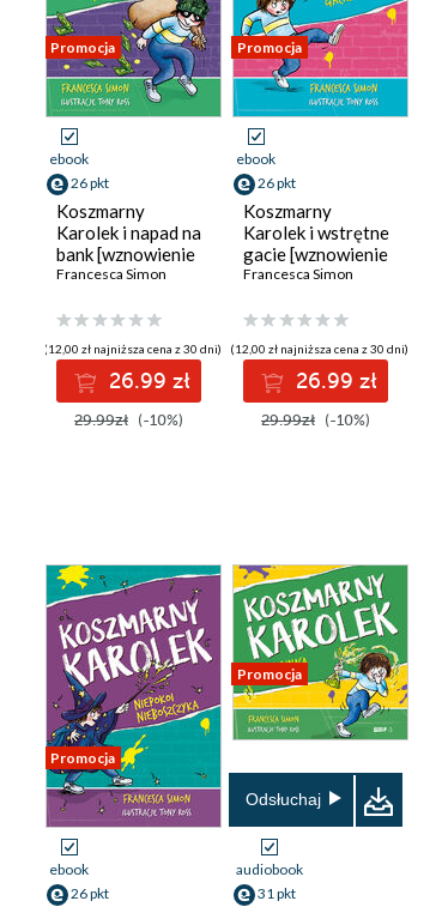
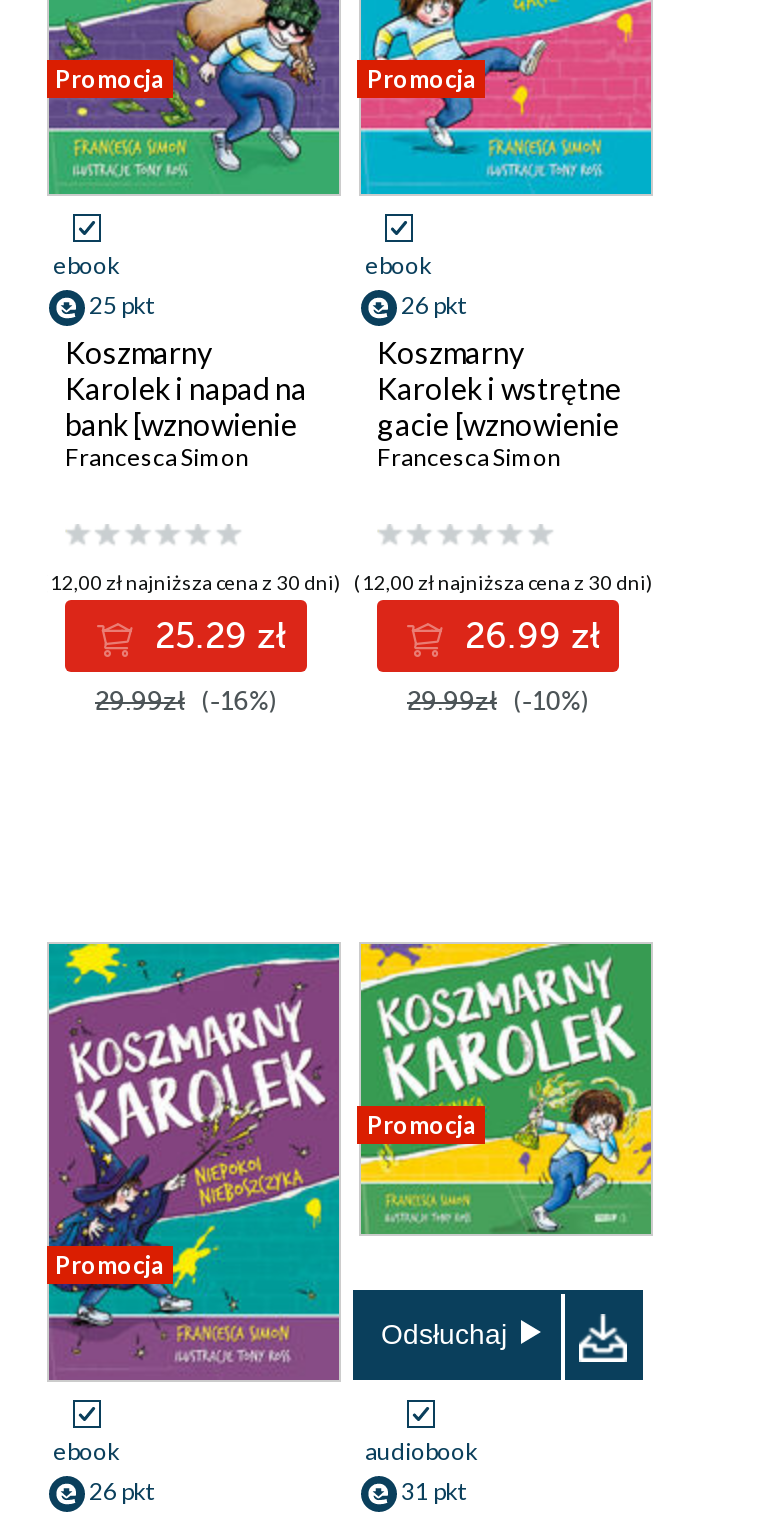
[71,174,109,192] 26 pkt -> [89,290,153,320] 25 pkt
[103,370,190,394] 26.99 zł -> [145,617,287,657] 25.29 zł
[74,412,183,430] 29.99zł (-10%) -> [95,687,277,717] 29.99zł (-16%)

